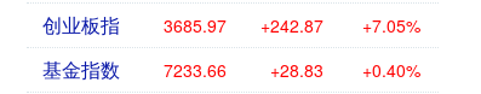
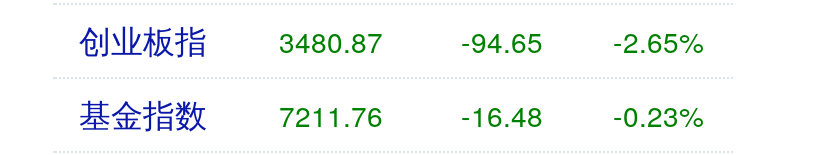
[164,13,227,38] 3685.97 -> [279,21,383,61] 3480.87
[260,13,323,38] +242.87 -> [461,21,543,61] -94.65
[362,13,420,38] +7.05% -> [613,21,703,61] -2.65%
[164,58,227,82] 7233.66 -> [279,95,383,135] 7211.76
[270,58,323,82] +28.83 -> [461,95,543,135] -16.48
[362,58,420,82] +0.40% -> [613,95,703,135] -0.23%

